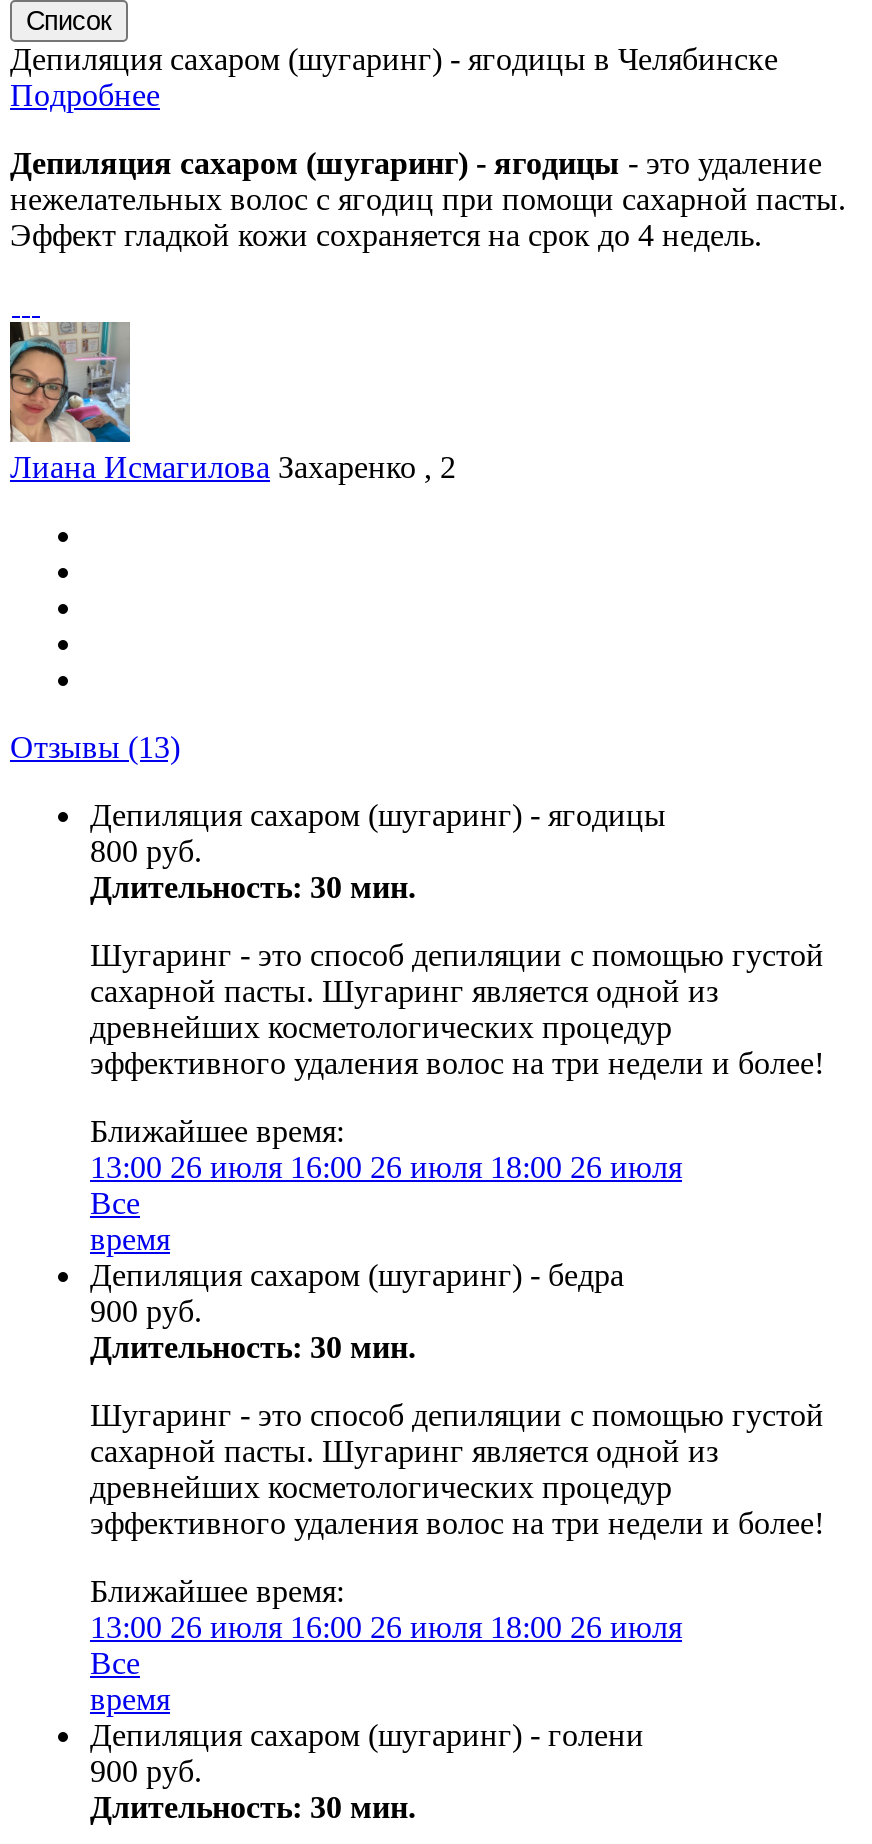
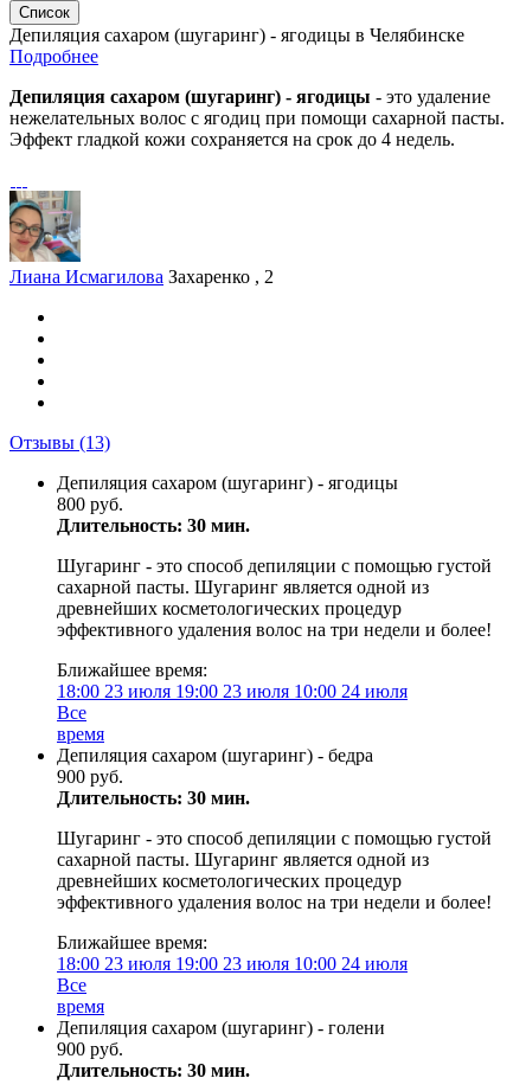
[90,1150,682,1184] 13:00 26 июля 16:00 26 июля 18:00 26 июля -> [57,681,408,701] 18:00 23 июля 19:00 23 июля 10:00 24 июля
[90,1610,682,1644] 13:00 26 июля 16:00 26 июля 18:00 26 июля -> [57,954,408,974] 18:00 23 июля 19:00 23 июля 10:00 24 июля

